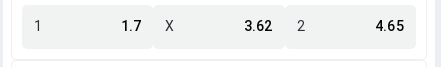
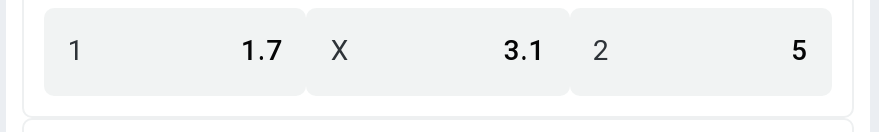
[244,18,305,34] 3.62 2 -> [504,34,610,66] 3.1 2
[375,18,404,34] 4.65 -> [791,34,808,66] 5

